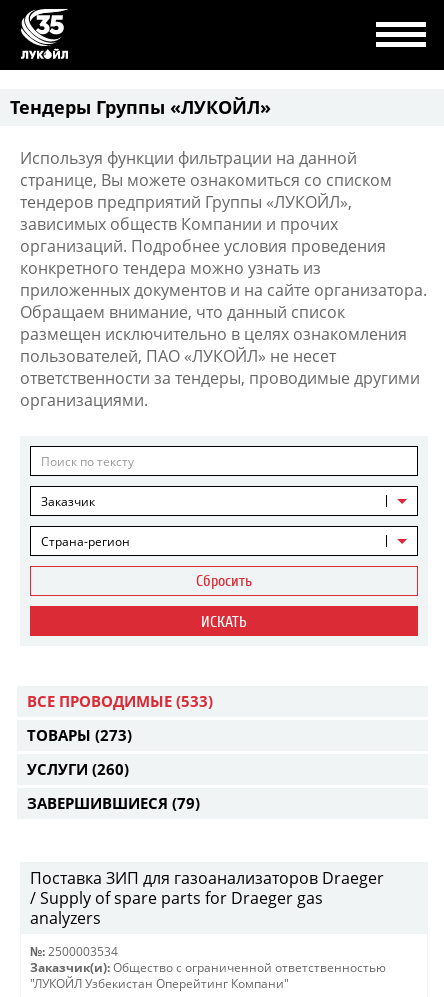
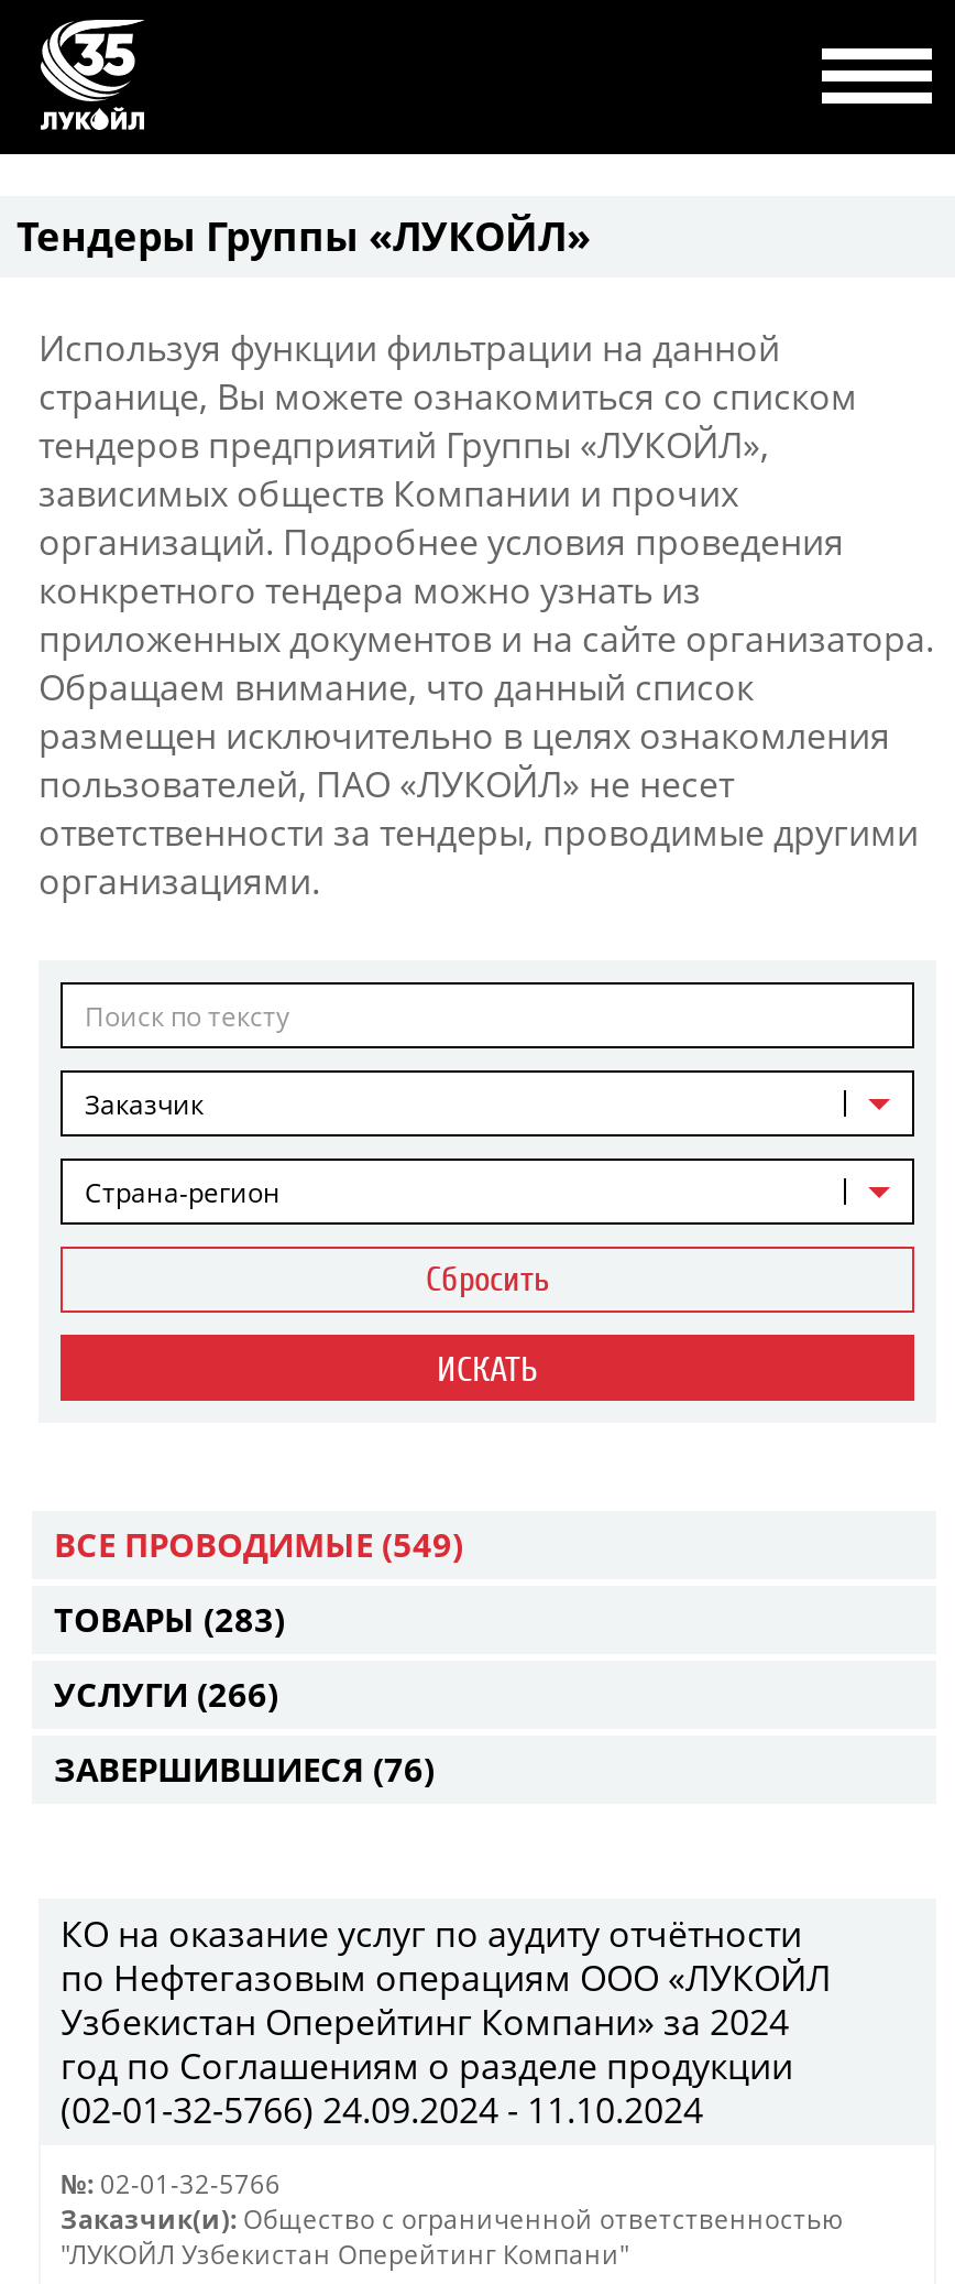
[27,691,213,711] ВСЕ ПРОВОДИМЫЕ (533) -> [54,1522,463,1566] ВСЕ ПРОВОДИМЫЕ (549)
[27,725,132,745] ТОВАРЫ (273) -> [54,1597,285,1641] ТОВАРЫ (283)
[27,759,129,779] УСЛУГИ (260) -> [54,1672,278,1716] УСЛУГИ (266)
[27,793,200,813] ЗАВЕРШИВШИЕСЯ (79) -> [54,1747,435,1791] ЗАВЕРШИВШИЕСЯ (76)
[30,867,384,929] Поставка ЗИП для газоанализаторов Draeger | / Supply of spare parts for Draeger gas | analyzers -> [61,1910,831,2134] КО на оказание услуг по аудиту отчётности | по Нефтегазовым операциям ООО «ЛУКОЙЛ | Узбекистан Оперейтинг Компани» за 2024 | год по Соглашениям о разделе продукции | (02-01-32-5766) 24.09.2024 - 11.10.2024
[30,944,118,959] №: 2500003534 -> [61,2167,281,2200] №: 02-01-32-5766

